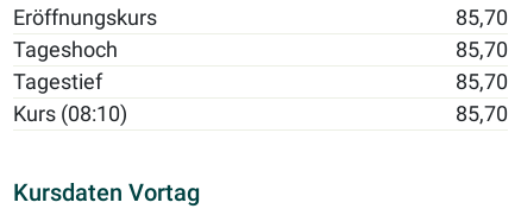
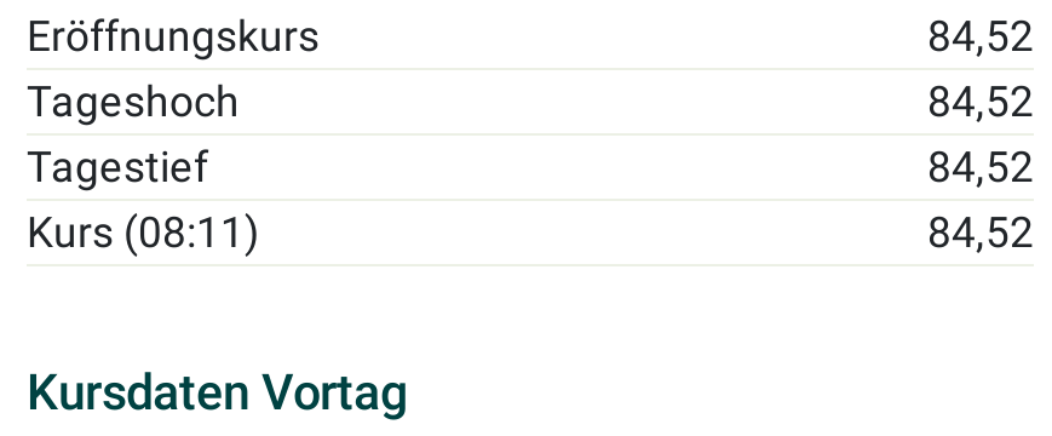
[456,6,508,30] 85,70 -> [927,13,1034,61] 84,52
[456,38,508,62] 85,70 -> [927,78,1034,127] 84,52
[456,70,508,94] 85,70 -> [927,144,1034,192] 84,52
[13,103,127,126] Kurs (08:10) -> [27,209,259,257] Kurs (08:11)
[456,103,508,126] 85,70 -> [927,209,1034,257] 84,52

